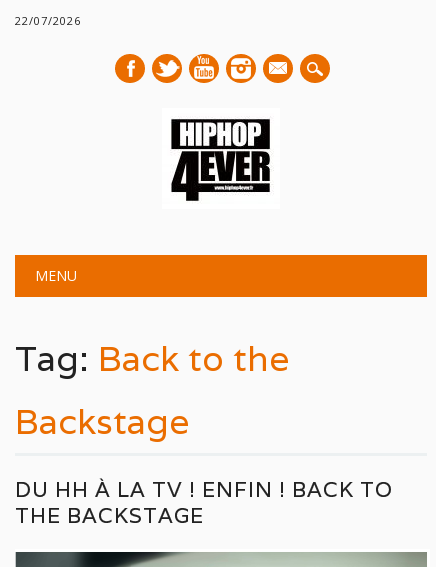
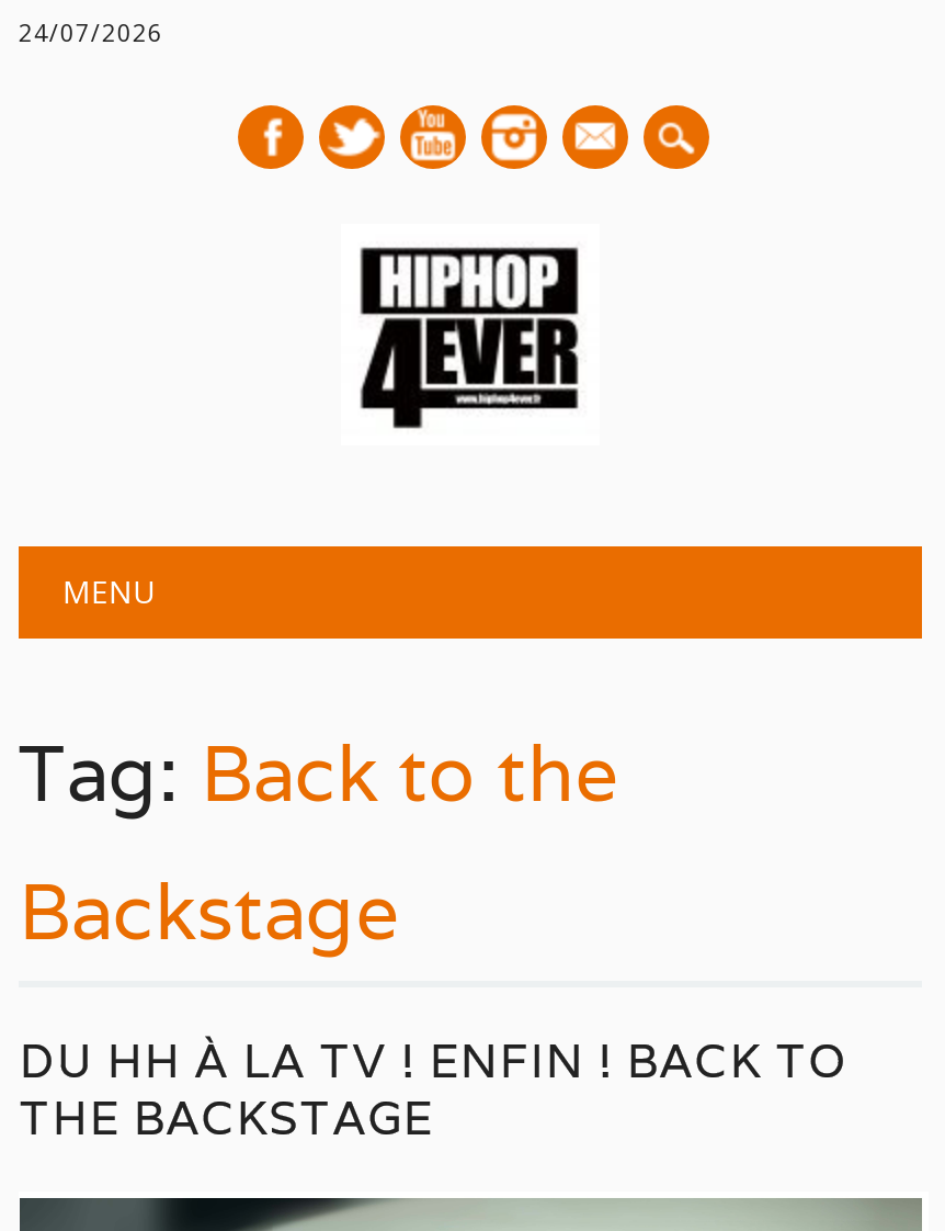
[15,13,81,28] 22/07/2026 -> [18,15,163,48] 24/07/2026

